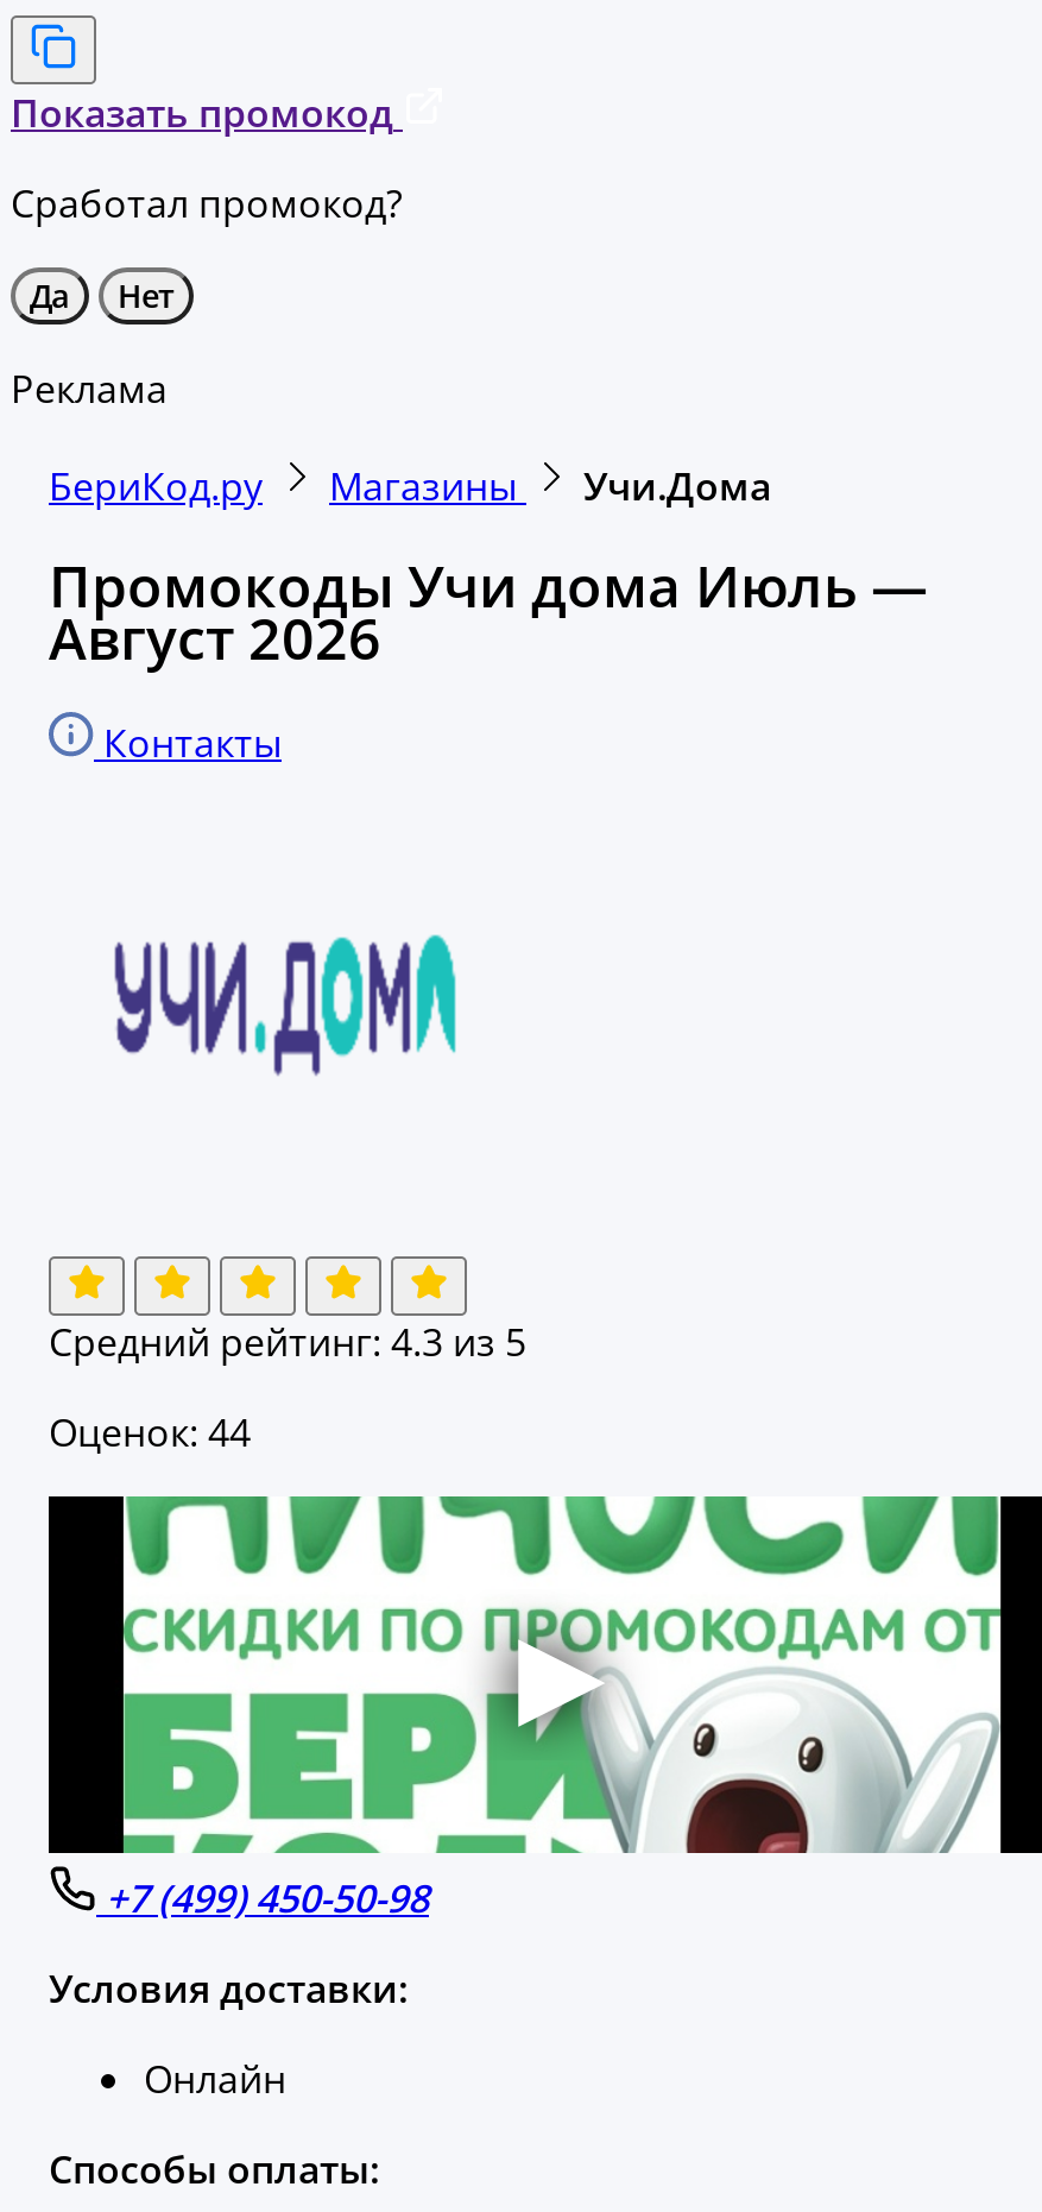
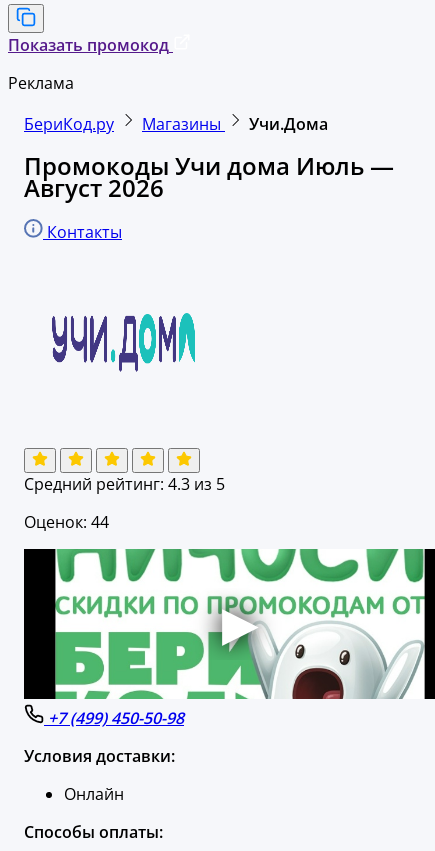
[11,177,403,317] Сработал промокод? | Да | Нет -> none

